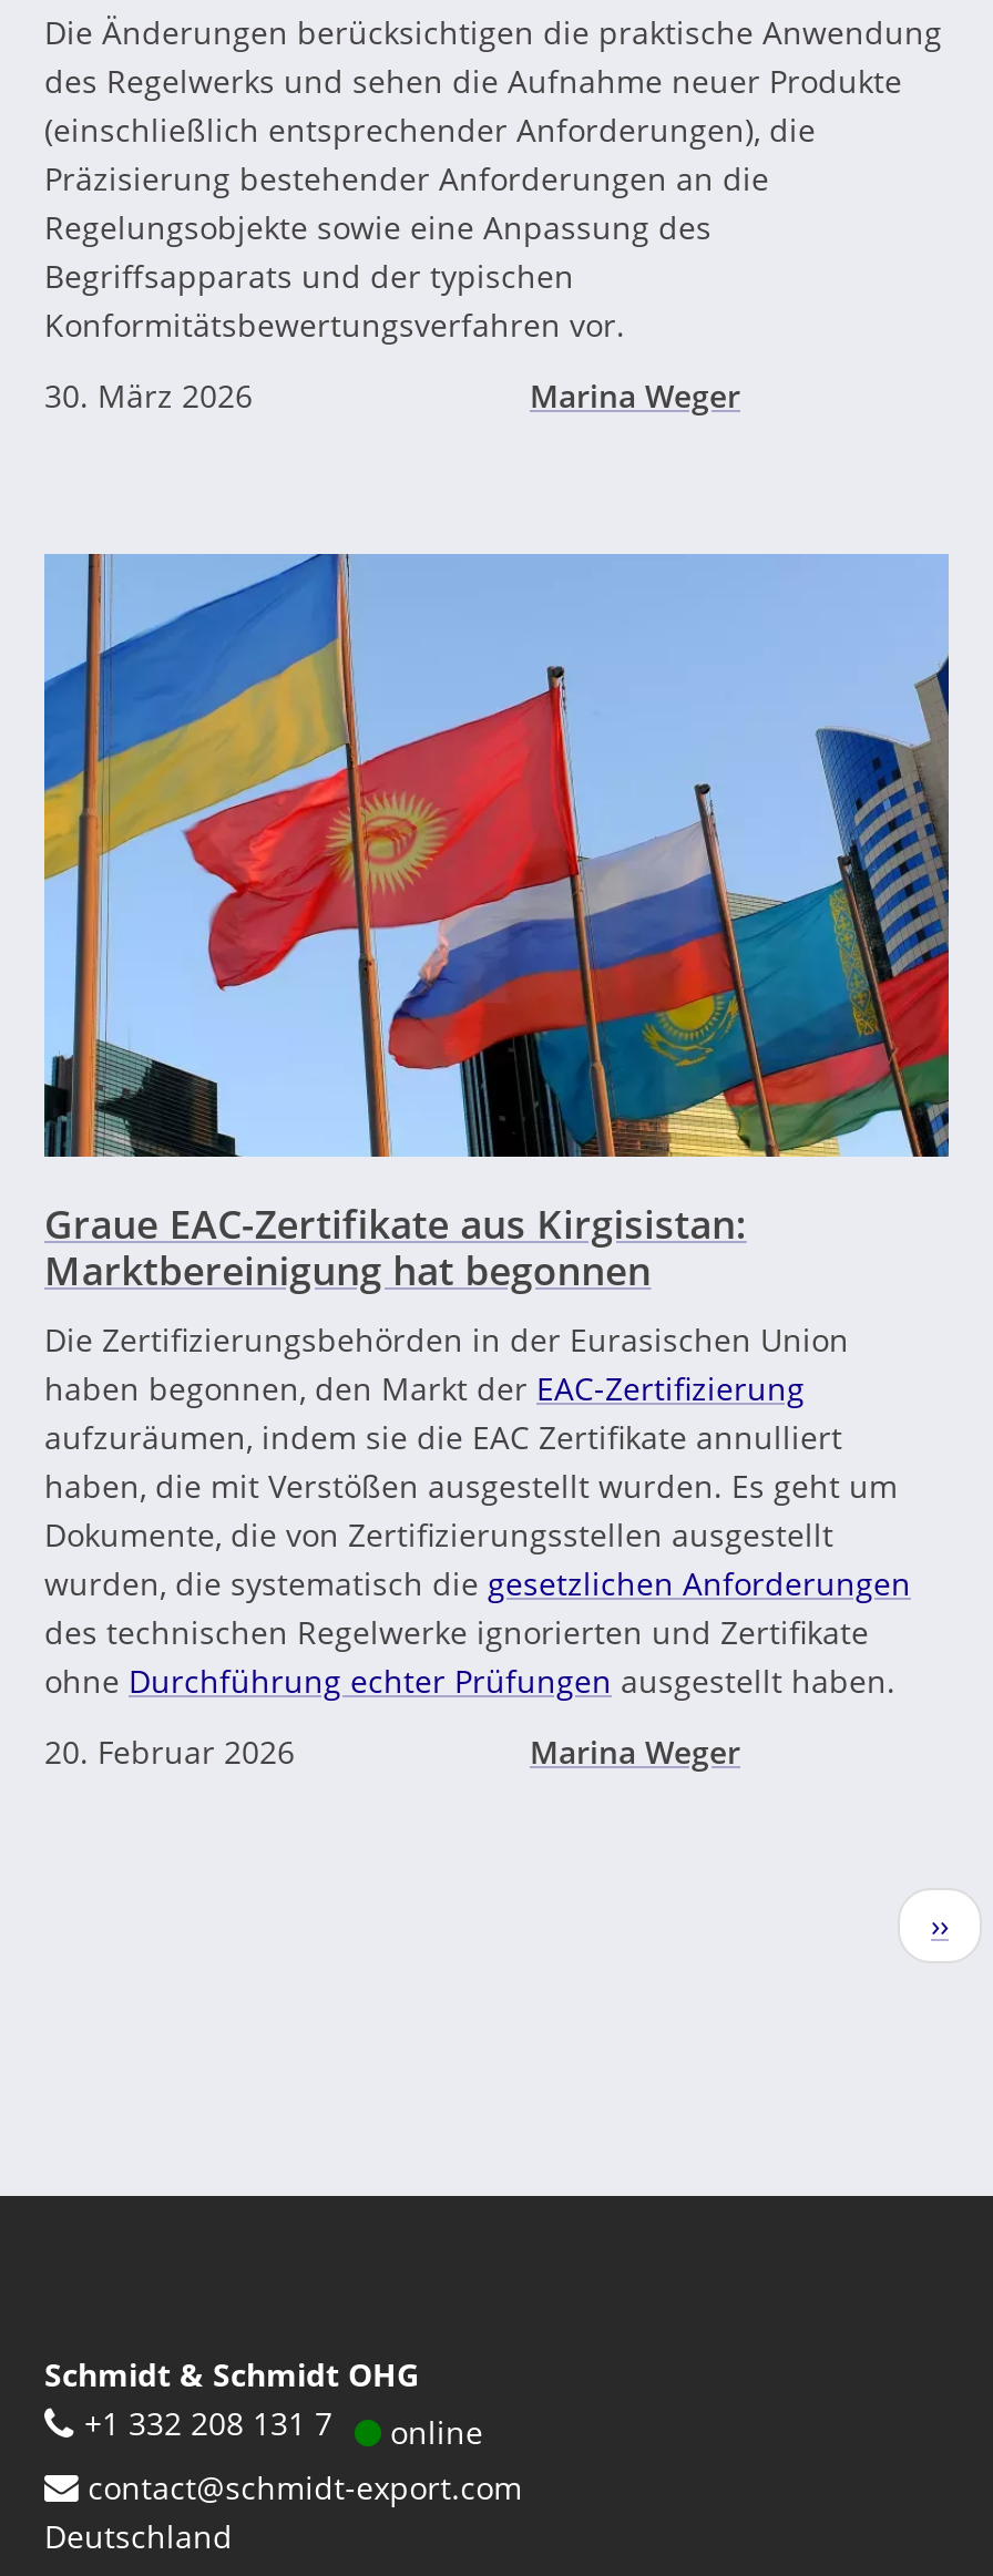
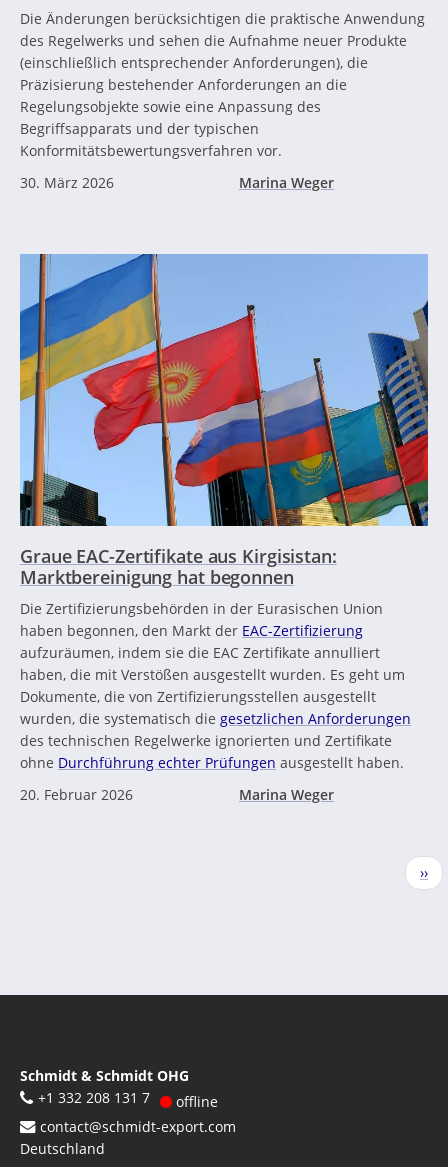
[381,2411,483,2453] online -> [172,1092,218,1111] offline

